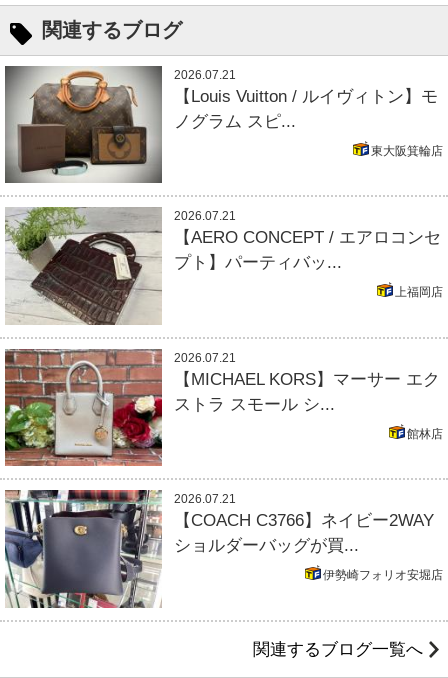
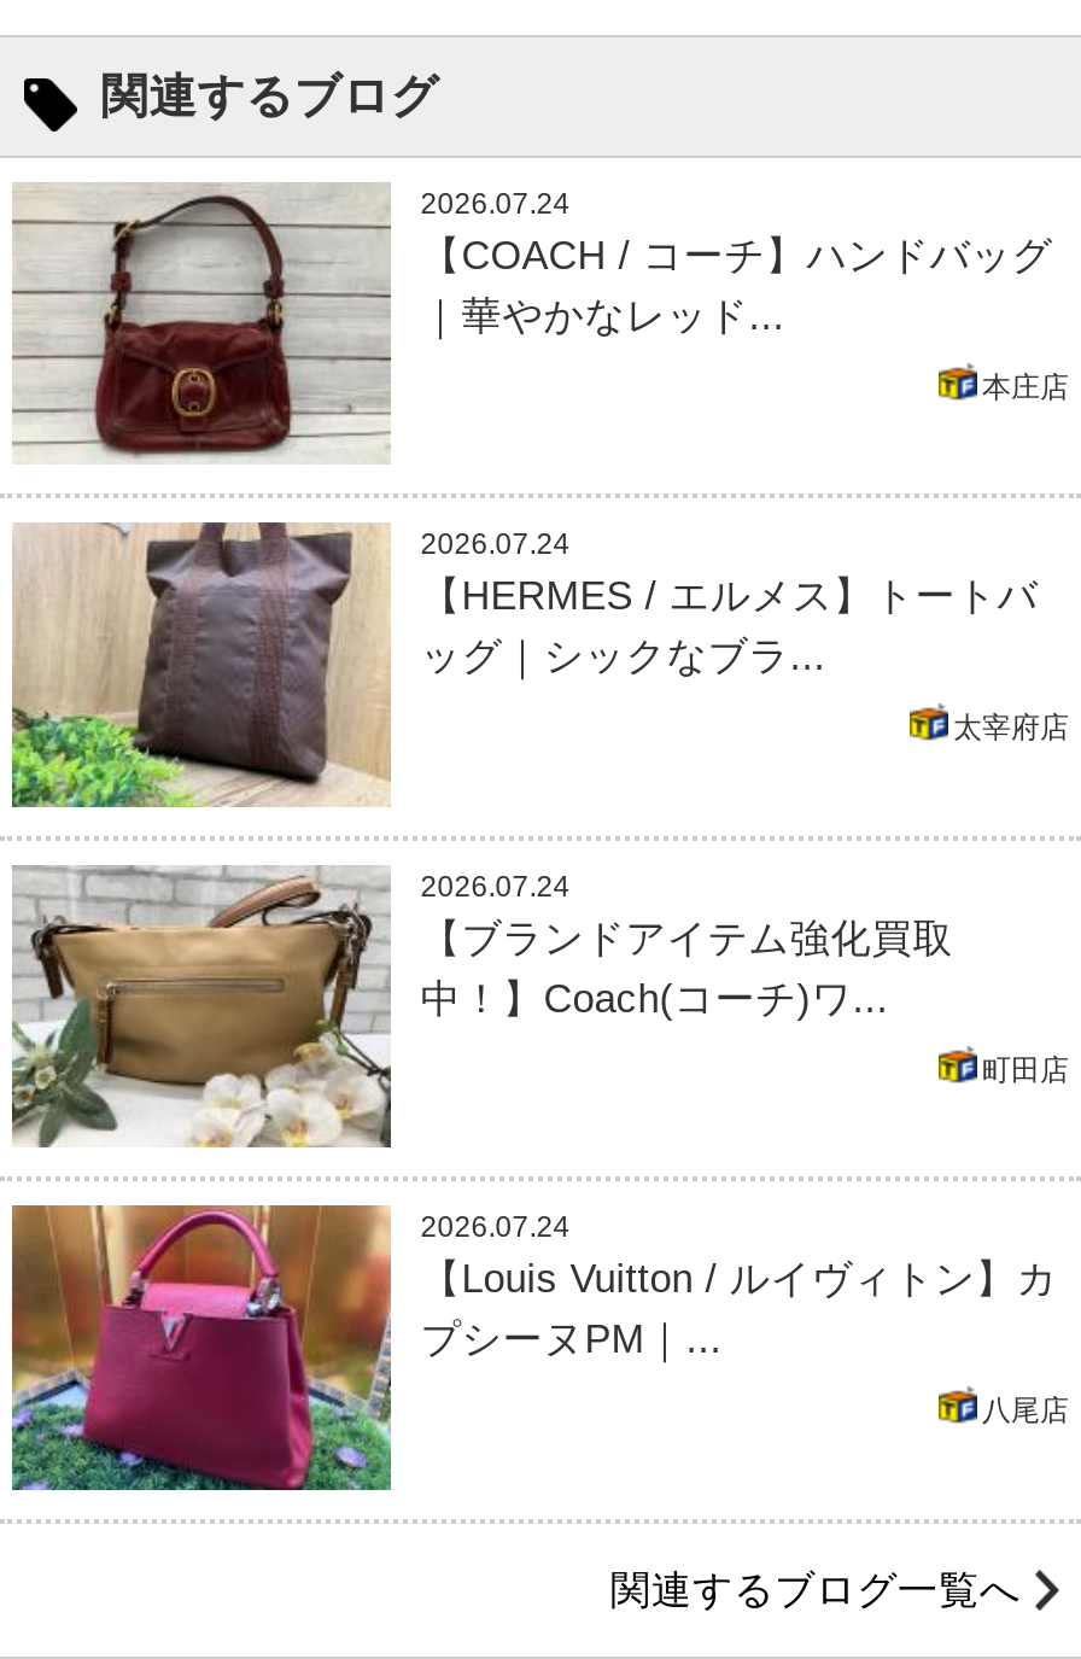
[4,66,438,184] [image] | 2026.07.21 | 【Louis Vuitton / ルイヴィトン】モ | ノグラム スピ... -> [12,185,1053,465] [image] | 2026.07.24 | 【COACH / コーチ】ハンドバッグ | ｜華やかなレッド...
[371,143,443,157] 東大阪箕輪店 -> [982,369,1069,403] 本庄店
[5,206,441,325] [image] | 2026.07.21 | 【AERO CONCEPT / エアロコンセ | プト】パーティバッ... -> [10,522,1038,810] [image] | 2026.07.24 | 【HERMES / エルメス】トートバ | ッグ｜シックなブラ...
[395,285,443,299] 上福岡店 -> [953,711,1069,745] 太宰府店
[4,349,440,467] [image] | 2026.07.21 | 【MICHAEL KORS】マーサー エク | ストラ スモール シ... -> [10,868,954,1150] [image] | 2026.07.24 | 【ブランドアイテム強化買取 | 中！】Coach(コーチ)ワ...
[407,427,443,441] 館林店 -> [982,1053,1069,1086] 町田店
[4,489,434,609] [image] | 2026.07.21 | 【COACH C3766】ネイビー2WAY | ショルダーバッグが買... -> [10,1203,1057,1492] [image] | 2026.07.24 | 【Louis Vuitton / ルイヴィトン】カ | プシーヌPM｜...
[323,568,443,582] 伊勢崎フォリオ安堀店 -> [982,1394,1069,1428] 八尾店

